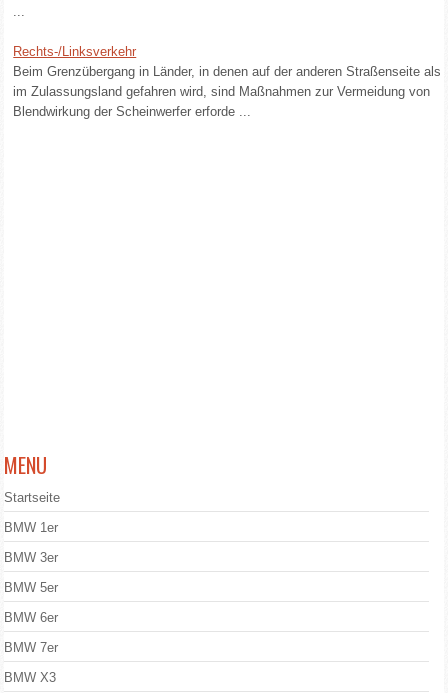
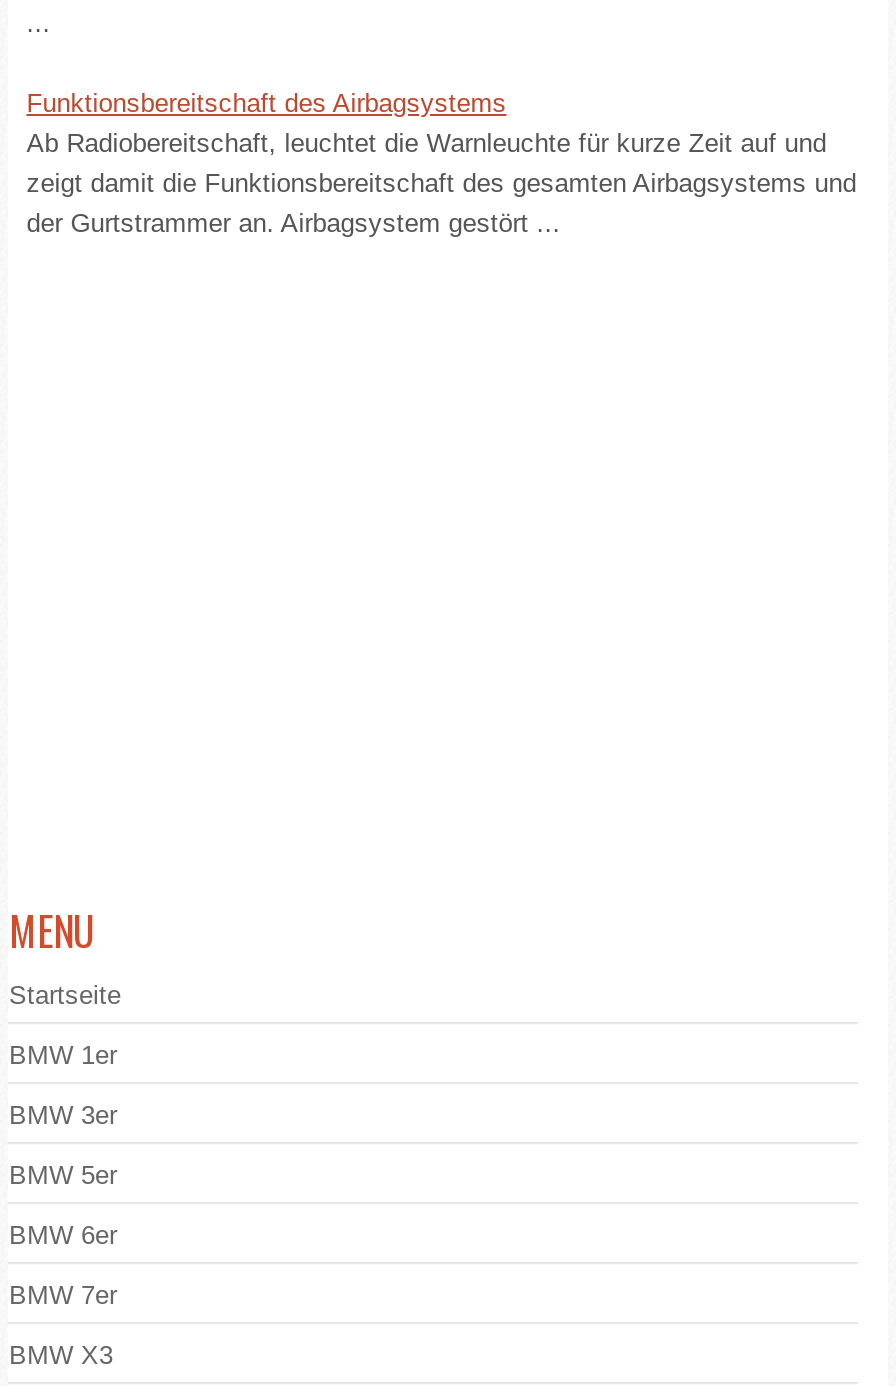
[13,44,441,119] Rechts-/Linksverkehr | Beim Grenzübergang in Länder, in denen auf der anderen Straßenseite als | im Zulassungsland gefahren wird, sind Maßnahmen zur Vermeidung von | Blendwirkung der Scheinwerfer erforde ... -> [27,88,857,238] Funktionsbereitschaft des Airbagsystems | Ab Radiobereitschaft, leuchtet die Warnleuchte für kurze Zeit auf und | zeigt damit die Funktionsbereitschaft des gesamten Airbagsystems und | der Gurtstrammer an. Airbagsystem gestört ...

